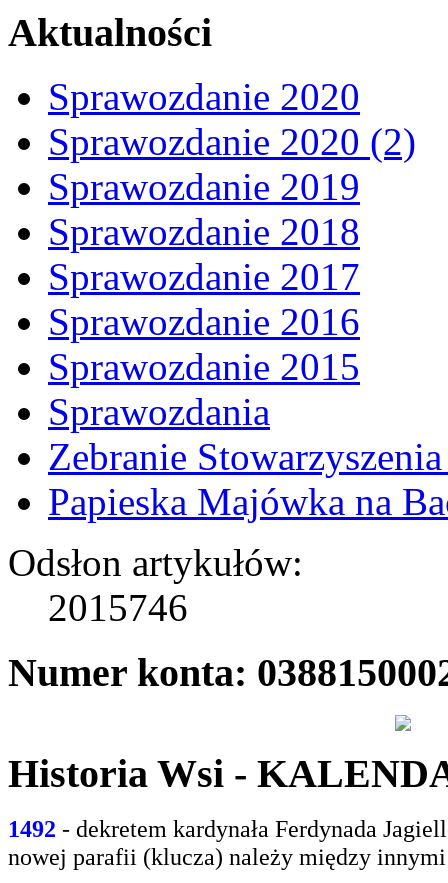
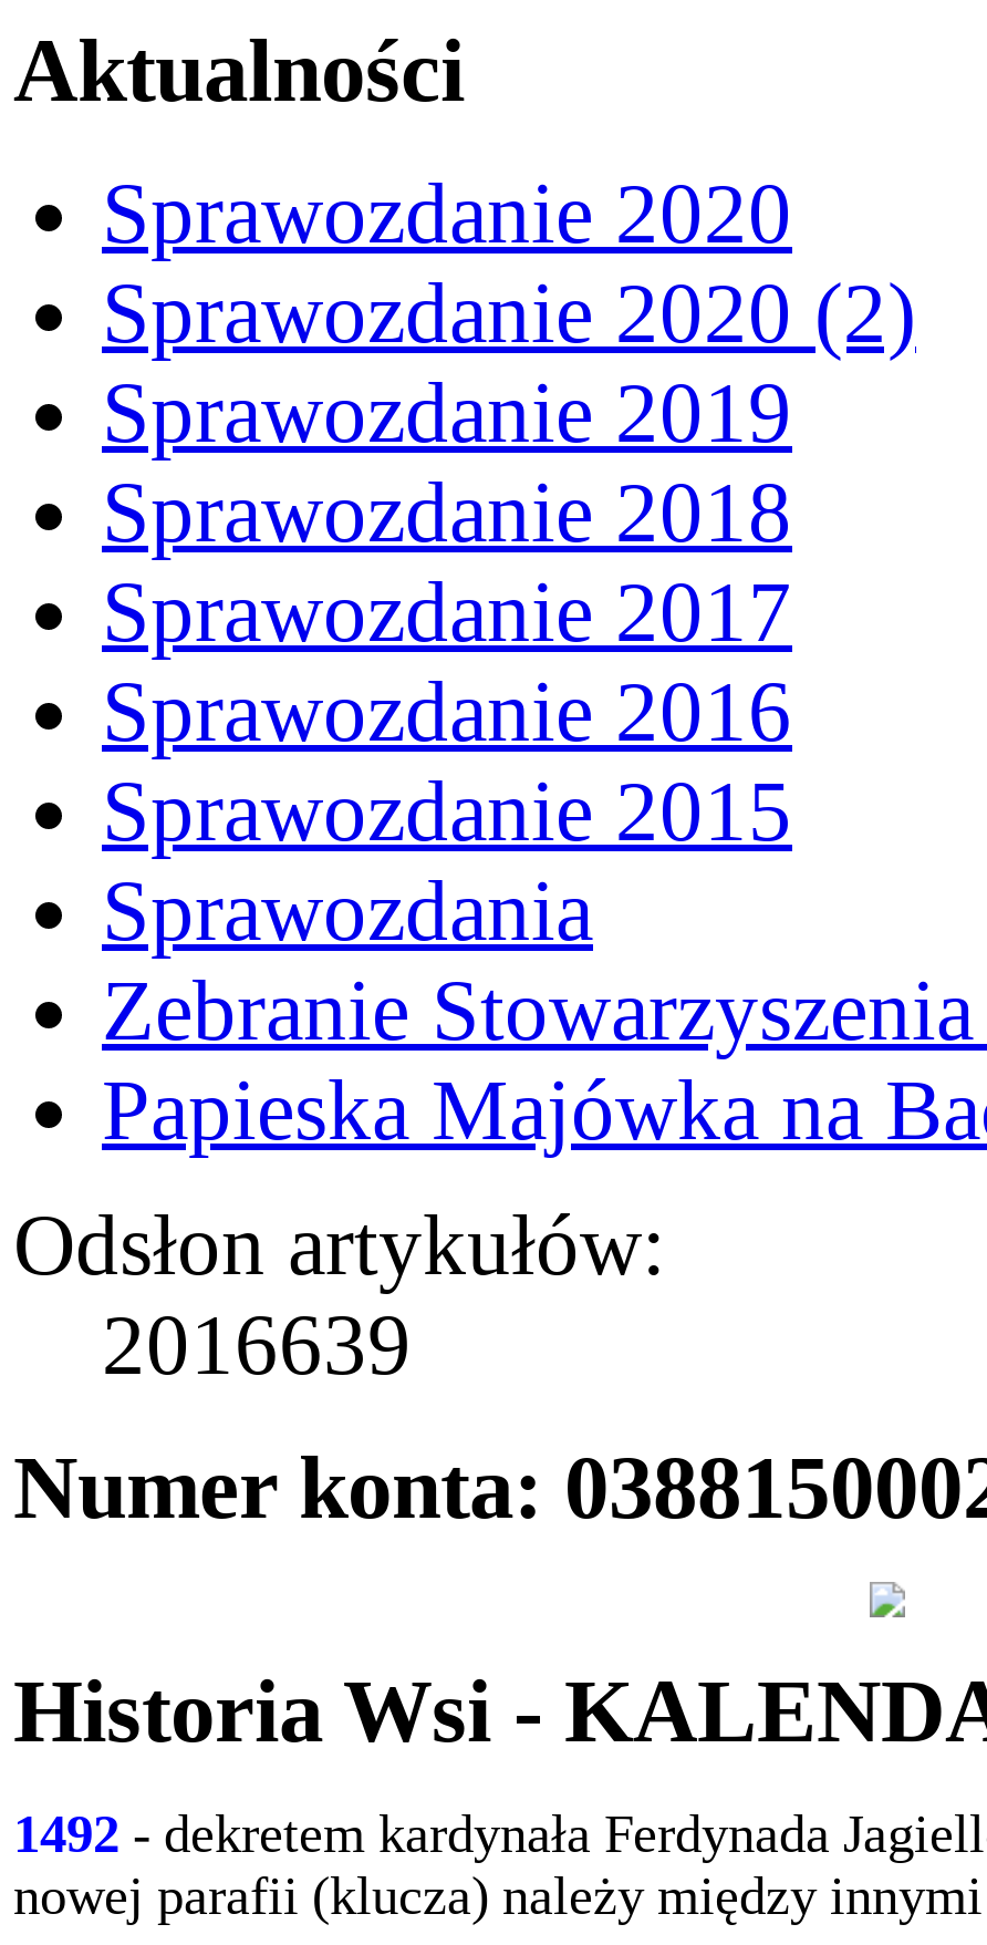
[48,586,188,629] 2015746 -> [102,1297,412,1392] 2016639

